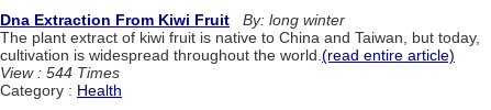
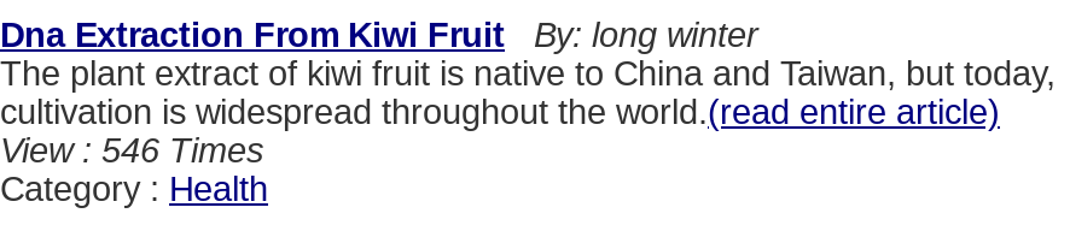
[0,63,120,81] View : 544 Times -> [0,130,263,169] View : 546 Times

